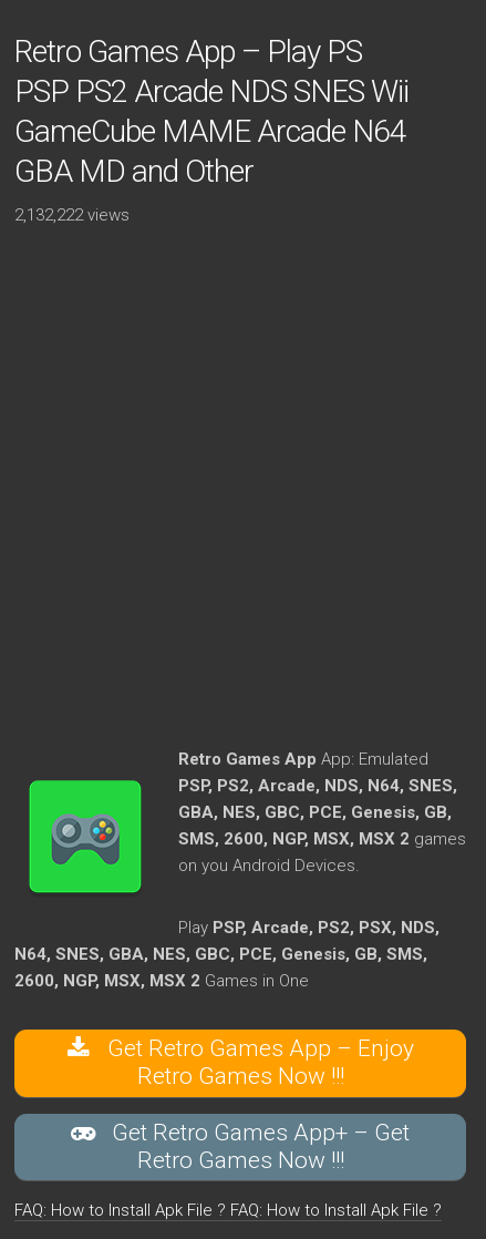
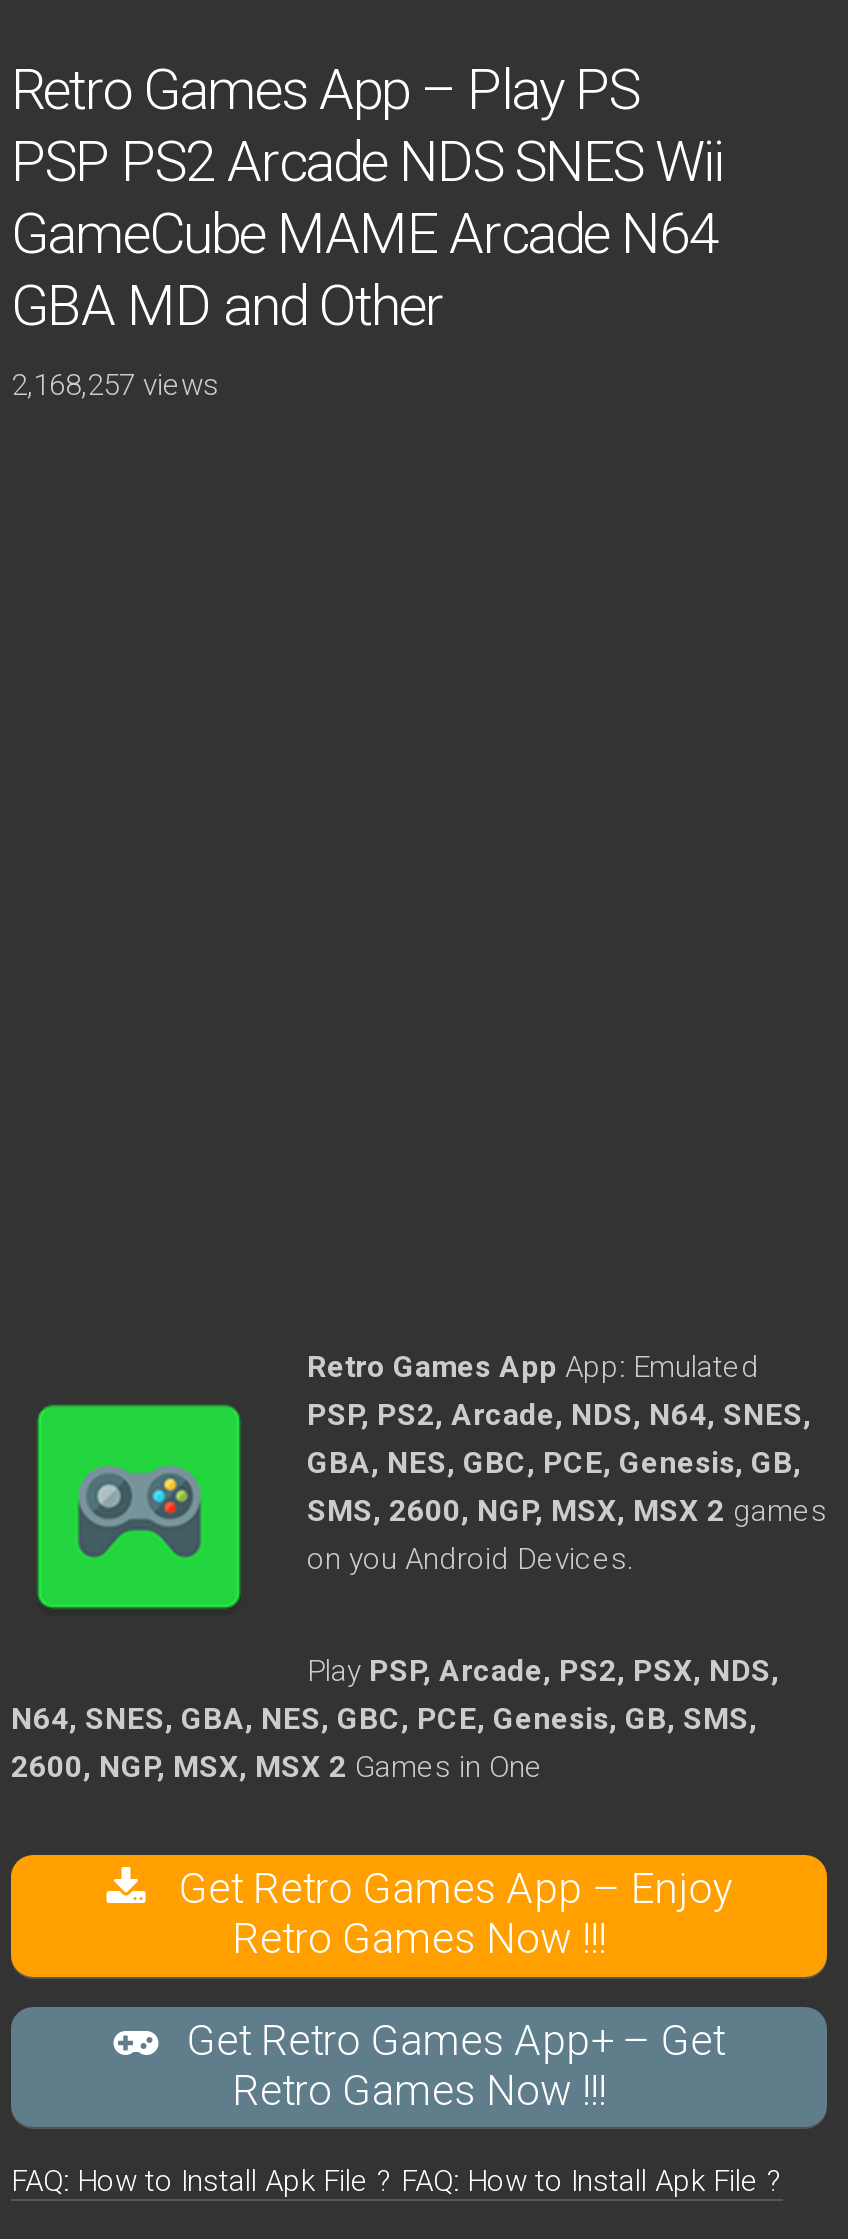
[14,205,130,225] 2,132,222 views -> [11,367,219,403] 2,168,257 views

